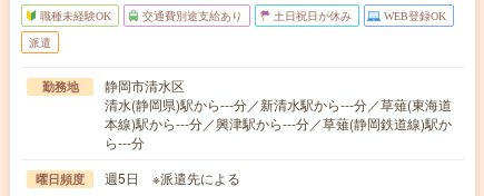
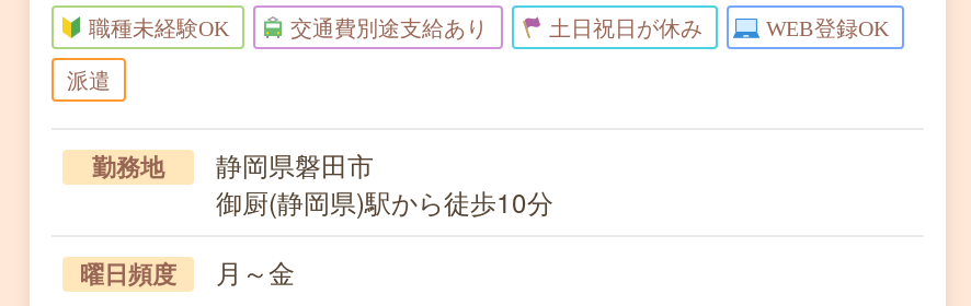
[105,76,452,151] 静岡市清水区 | 清水(静岡県)駅から---分／新清水駅から---分／草薙(東海道 | 本線)駅から---分／興津駅から---分／草薙(静岡鉄道線)駅か | ら---分 -> [216,145,553,220] 静岡県磐田市 | 御厨(静岡県)駅から徒歩10分
[105,168,240,187] 週5日 ※派遣先による -> [216,252,295,290] 月～金

